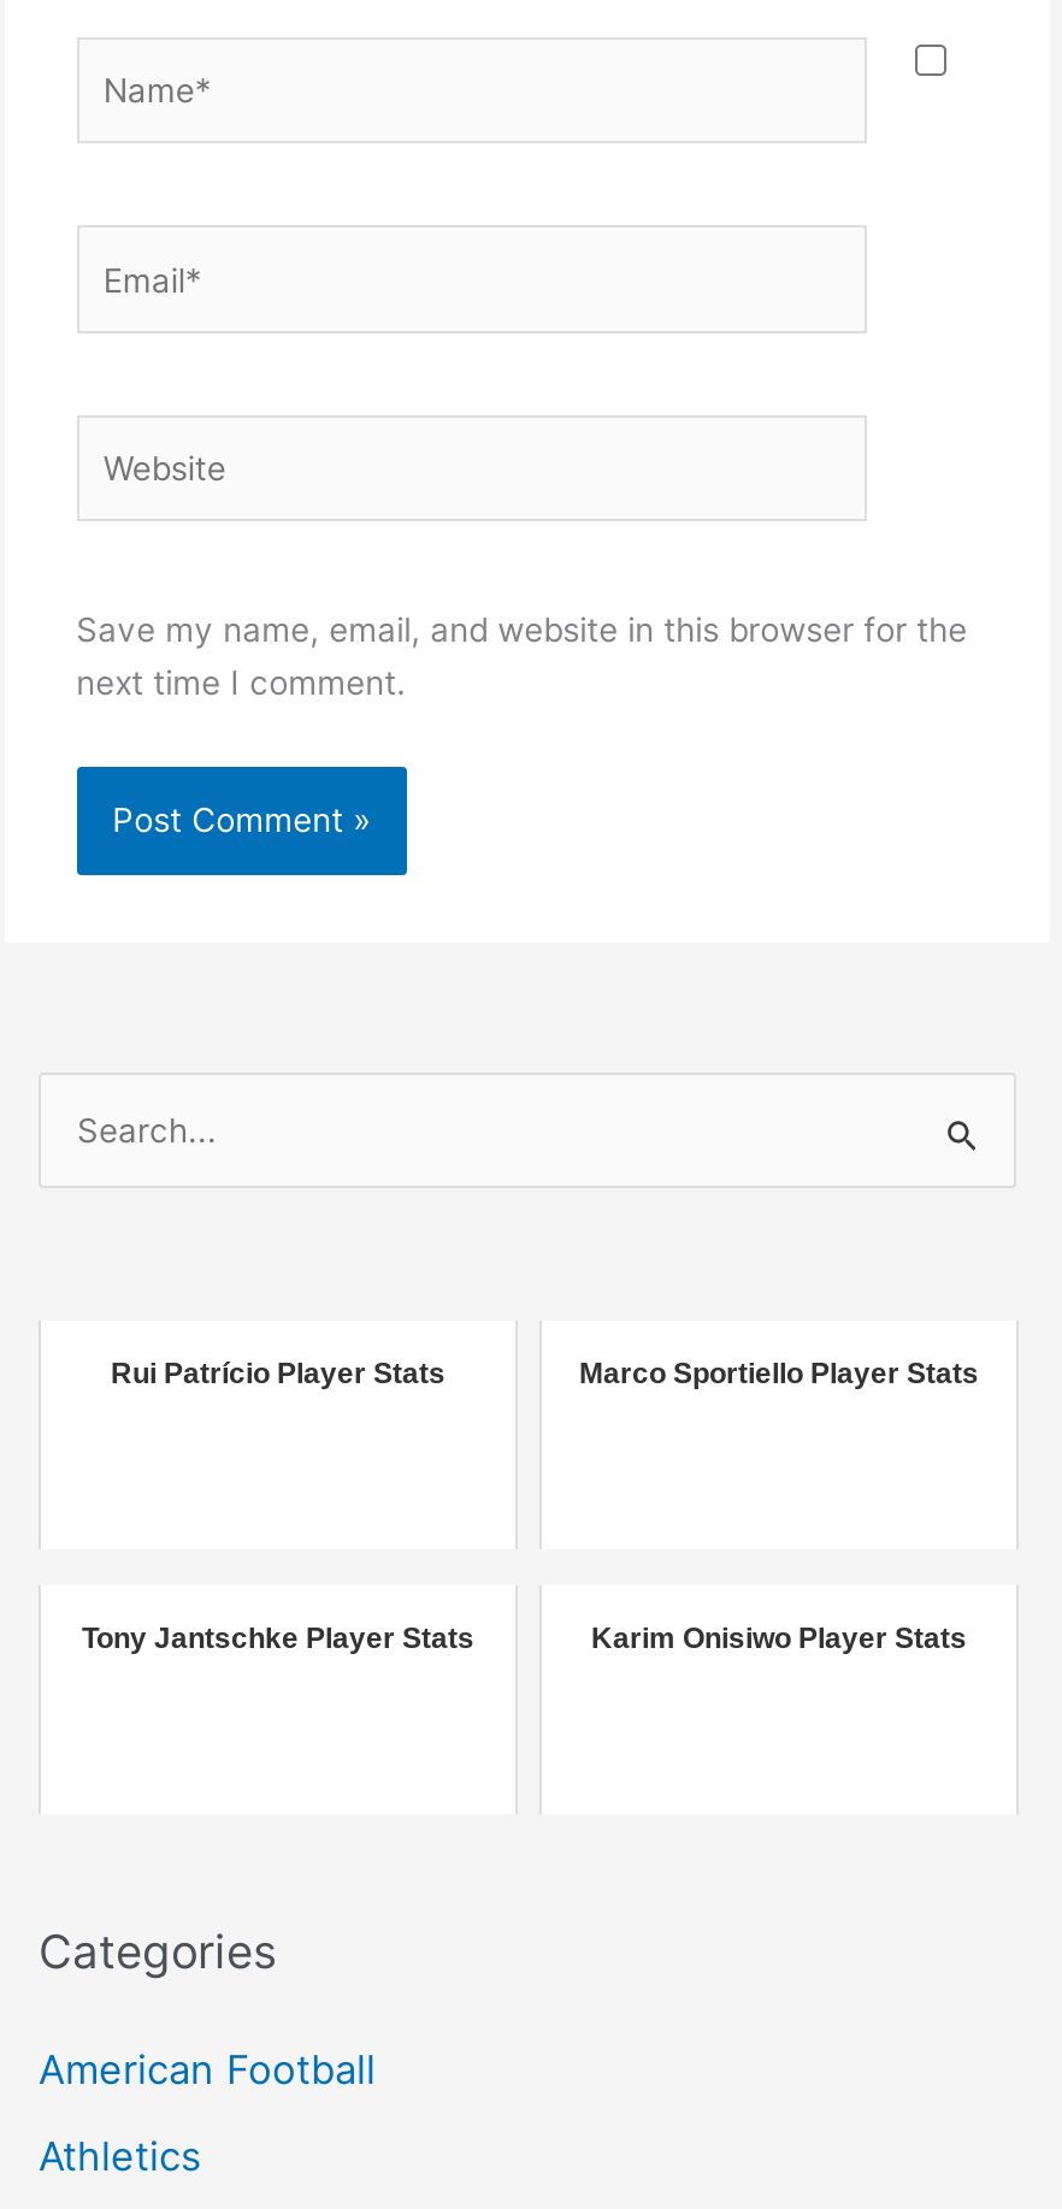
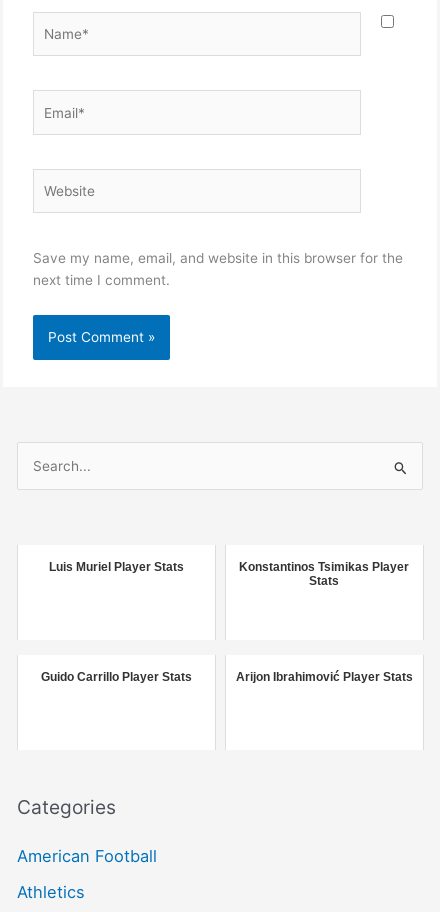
[111,1356,979,1390] Rui Patrício Player Stats | Marco Sportiello Player Stats -> [49,560,409,588] Luis Muriel Player Stats | Konstantinos Tsimikas Player | Stats
[82,1621,967,1655] Tony Jantschke Player Stats | Karim Onisiwo Player Stats -> [41,670,413,684] Guido Carrillo Player Stats | Arijon Ibrahimović Player Stats

